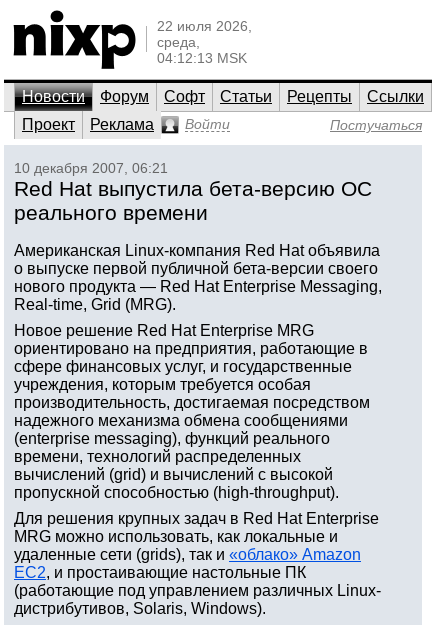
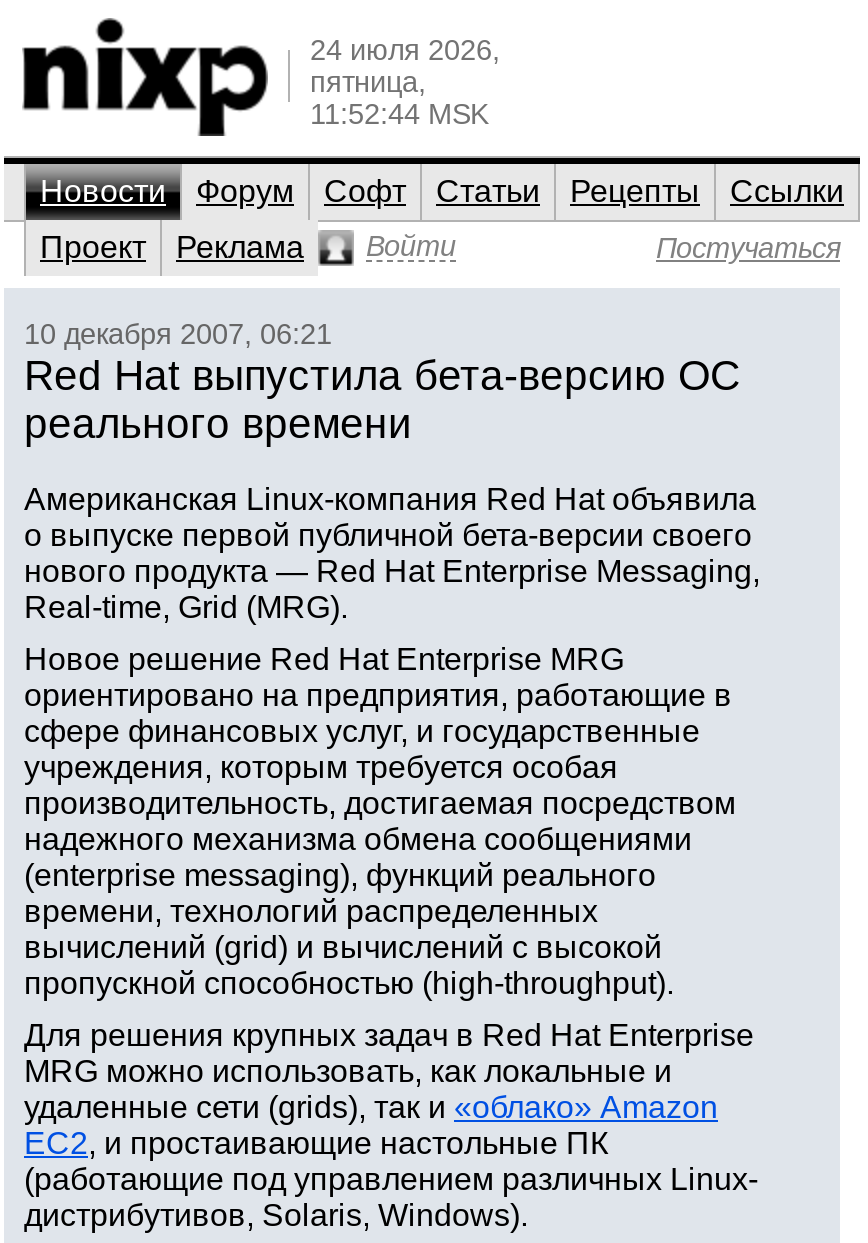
[157,18,252,66] 22 июля 2026, | среда, | 04:12:13 MSK -> [310,34,500,130] 24 июля 2026, | пятница, | 11:52:44 MSK

